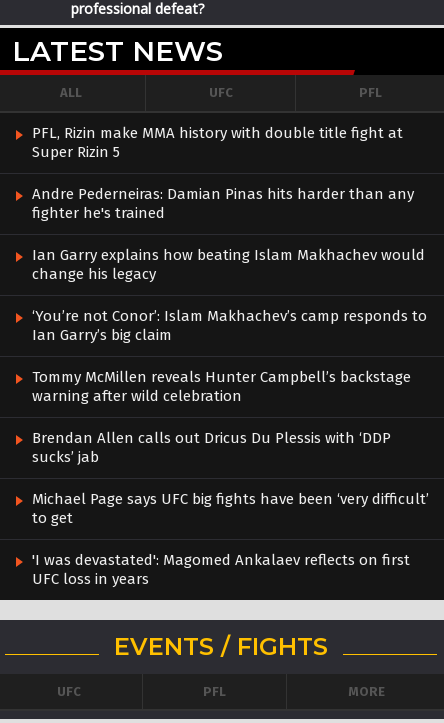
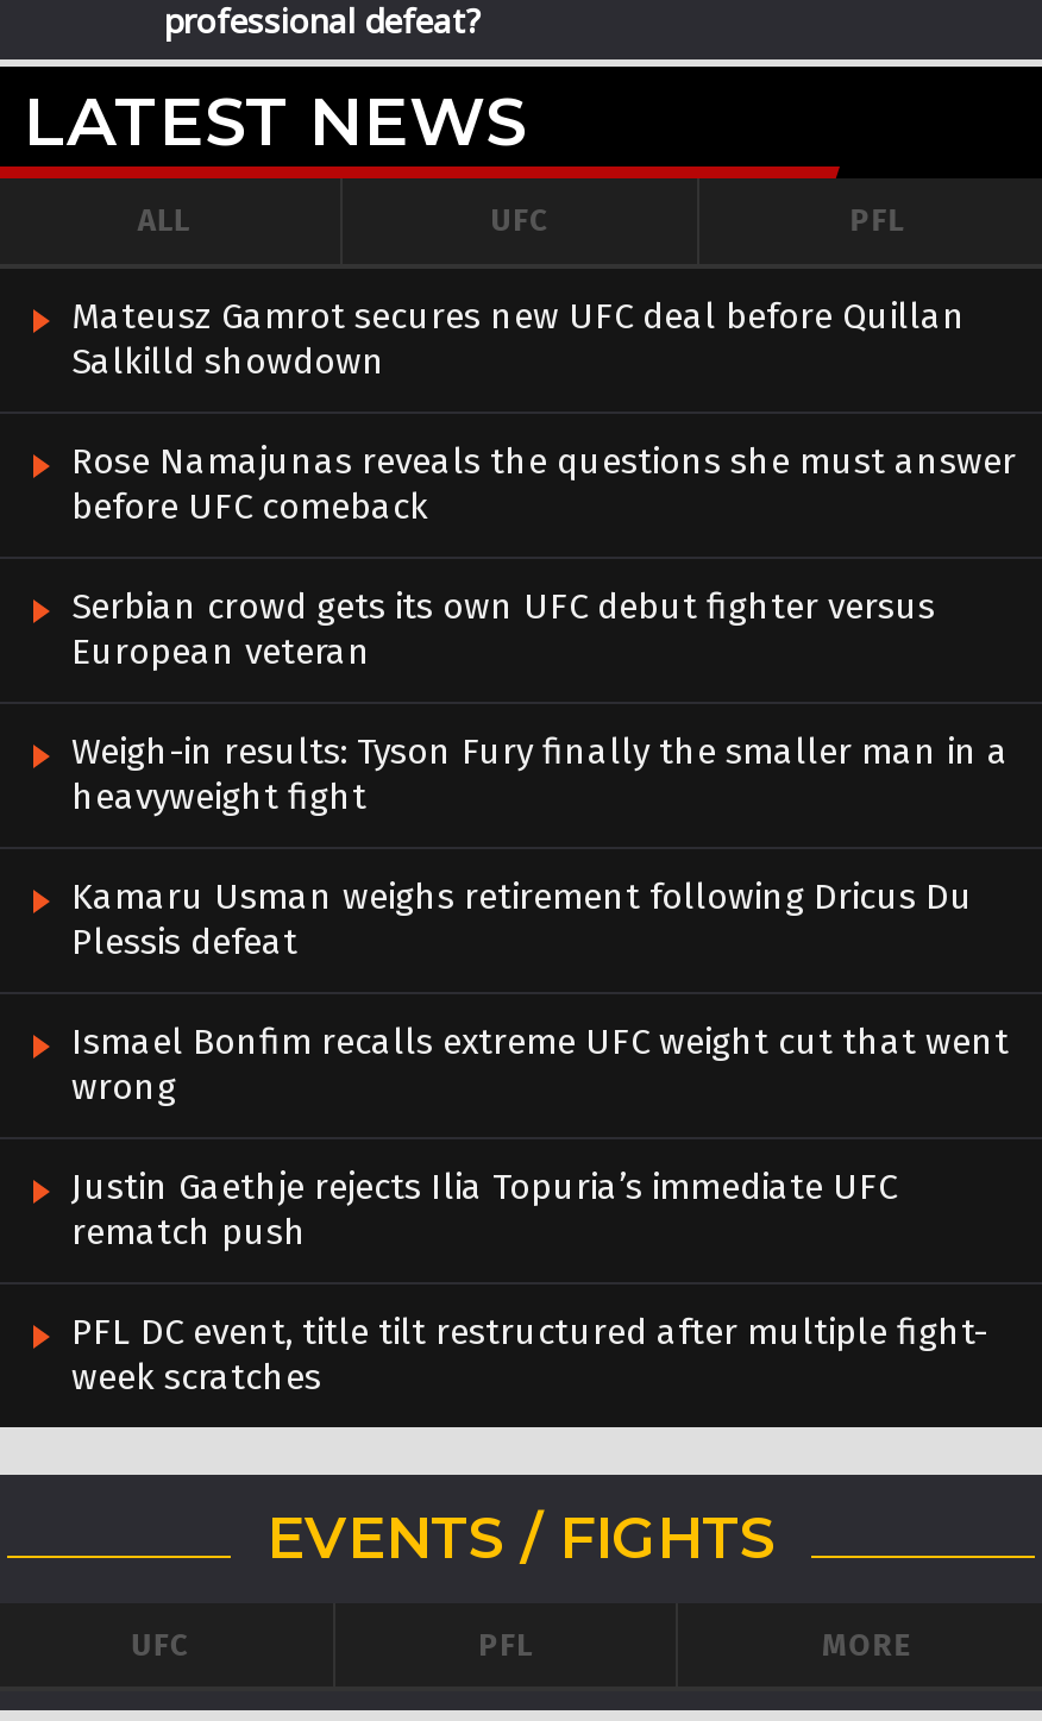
[32,124,403,161] PFL, Rizin make MMA history with double title fight at | Super Rizin 5 -> [71,294,966,382] Mateusz Gamrot secures new UFC deal before Quillan | Salkilld showdown
[32,185,414,222] Andre Pederneiras: Damian Pinas hits harder than any | fighter he's trained -> [71,439,1016,527] Rose Namajunas reveals the questions she must answer | before UFC comeback
[32,246,425,283] Ian Garry explains how beating Islam Makhachev would | change his legacy -> [71,584,935,672] Serbian crowd gets its own UFC debut fighter versus | European veteran
[32,307,427,344] ‘You’re not Conor’: Islam Makhachev’s camp responds to | Ian Garry’s big claim -> [71,730,1009,818] Weigh-in results: Tyson Fury finally the smaller man in a | heavyweight fight
[32,368,411,405] Tommy McMillen reveals Hunter Campbell’s backstage | warning after wild celebration -> [71,875,973,963] Kamaru Usman weighs retirement following Dricus Du | Plessis defeat
[32,429,391,466] Brendan Allen calls out Dricus Du Plessis with ‘DDP | sucks’ jab -> [71,1020,1009,1108] Ismael Bonfim recalls extreme UFC weight cut that went | wrong
[32,490,429,527] Michael Page says UFC big fights have been ‘very difficult’ | to get -> [71,1165,897,1253] Justin Gaethje rejects Ilia Topuria’s immediate UFC | rematch push
[32,551,410,588] 'I was devastated': Magomed Ankalaev reflects on first | UFC loss in years -> [71,1310,987,1398] PFL DC event, title tilt restructured after multiple fight- | week scratches

